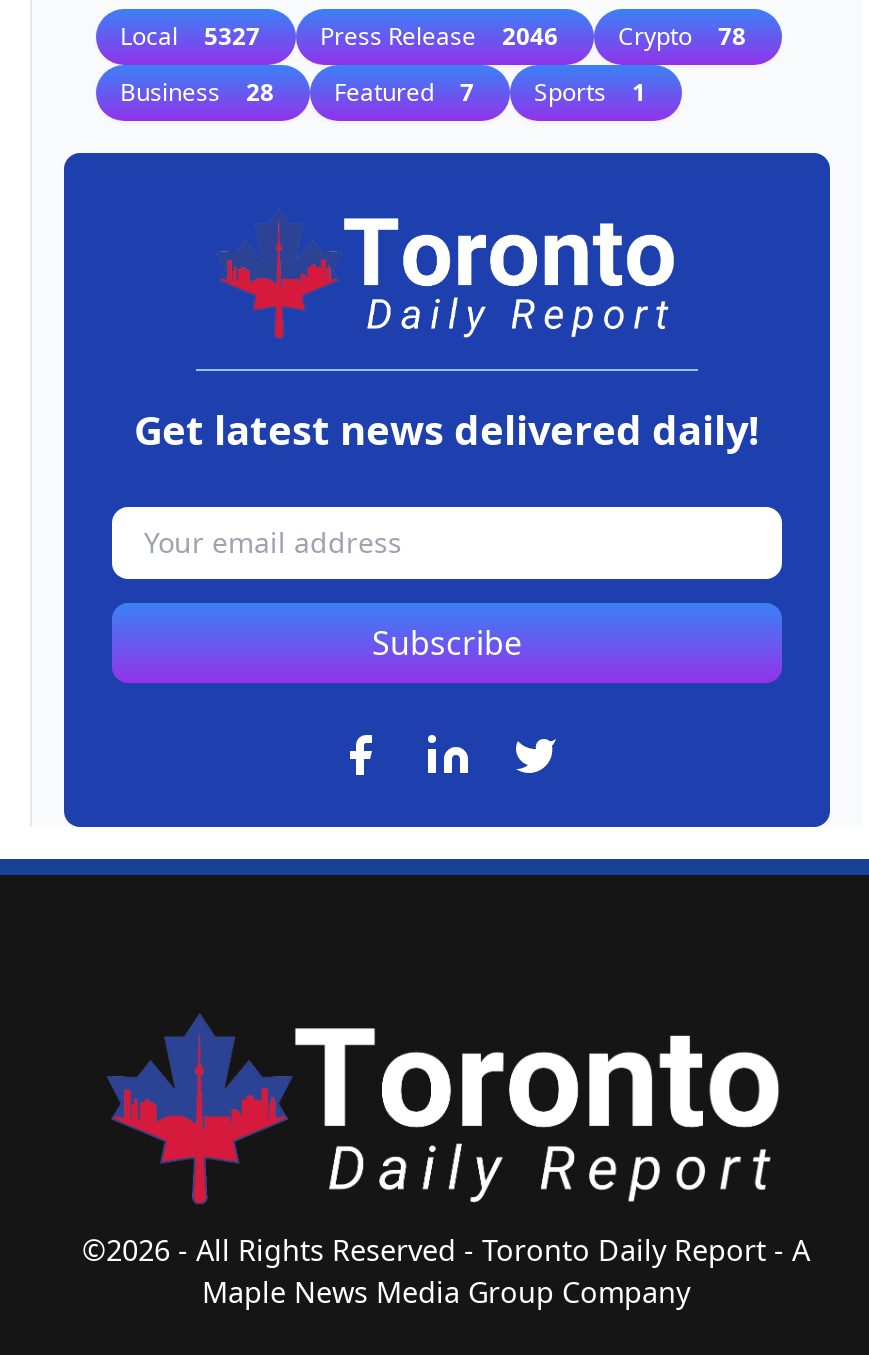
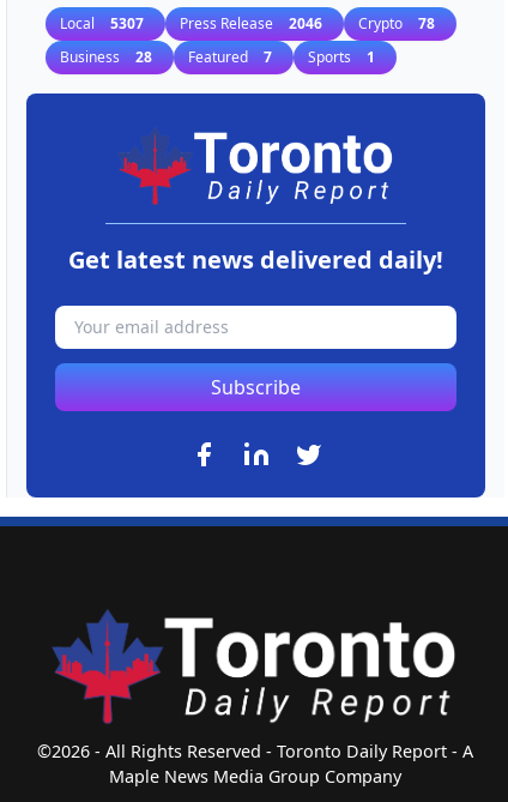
[120,19,746,53] Local 5327 Press Release 2046 Crypto 78 -> [60,13,435,34] Local 5307 Press Release 2046 Crypto 78

